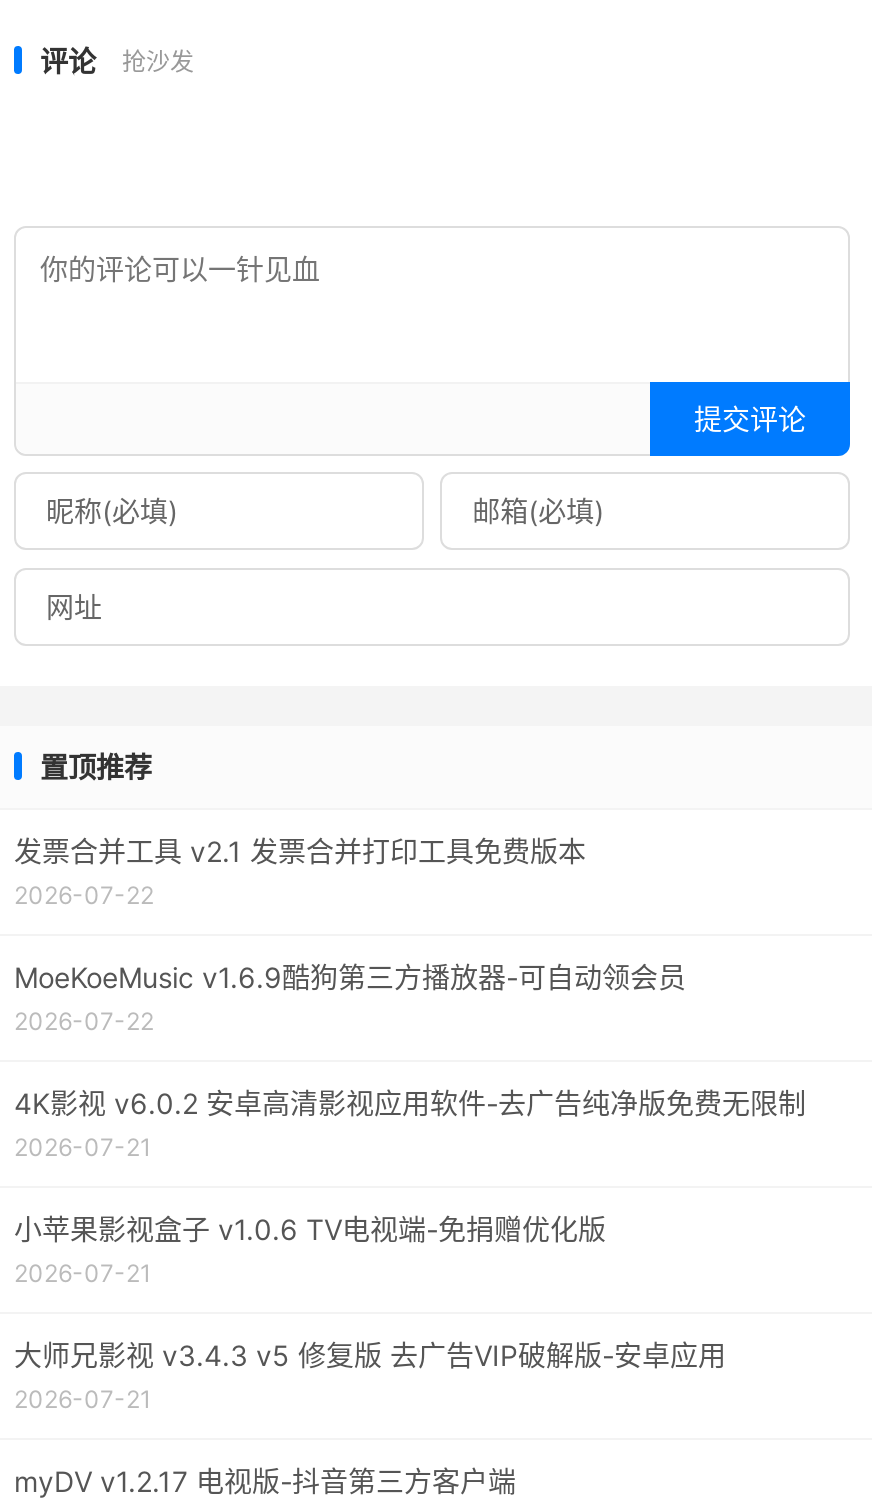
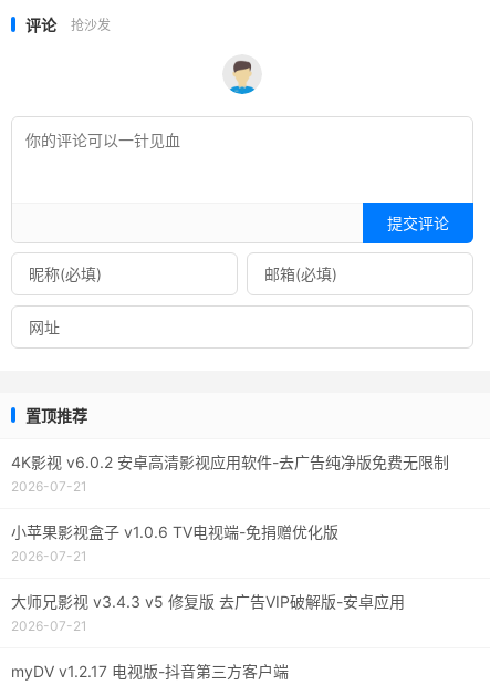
none -> [223,55,261,95] [image]
[14,834,686,1036] 发票合并工具 v2.1 发票合并打印工具免费版本 | 2026-07-22 | MoeKoeMusic v1.6.9酷狗第三方播放器-可自动领会员 | 2026-07-22 -> none

